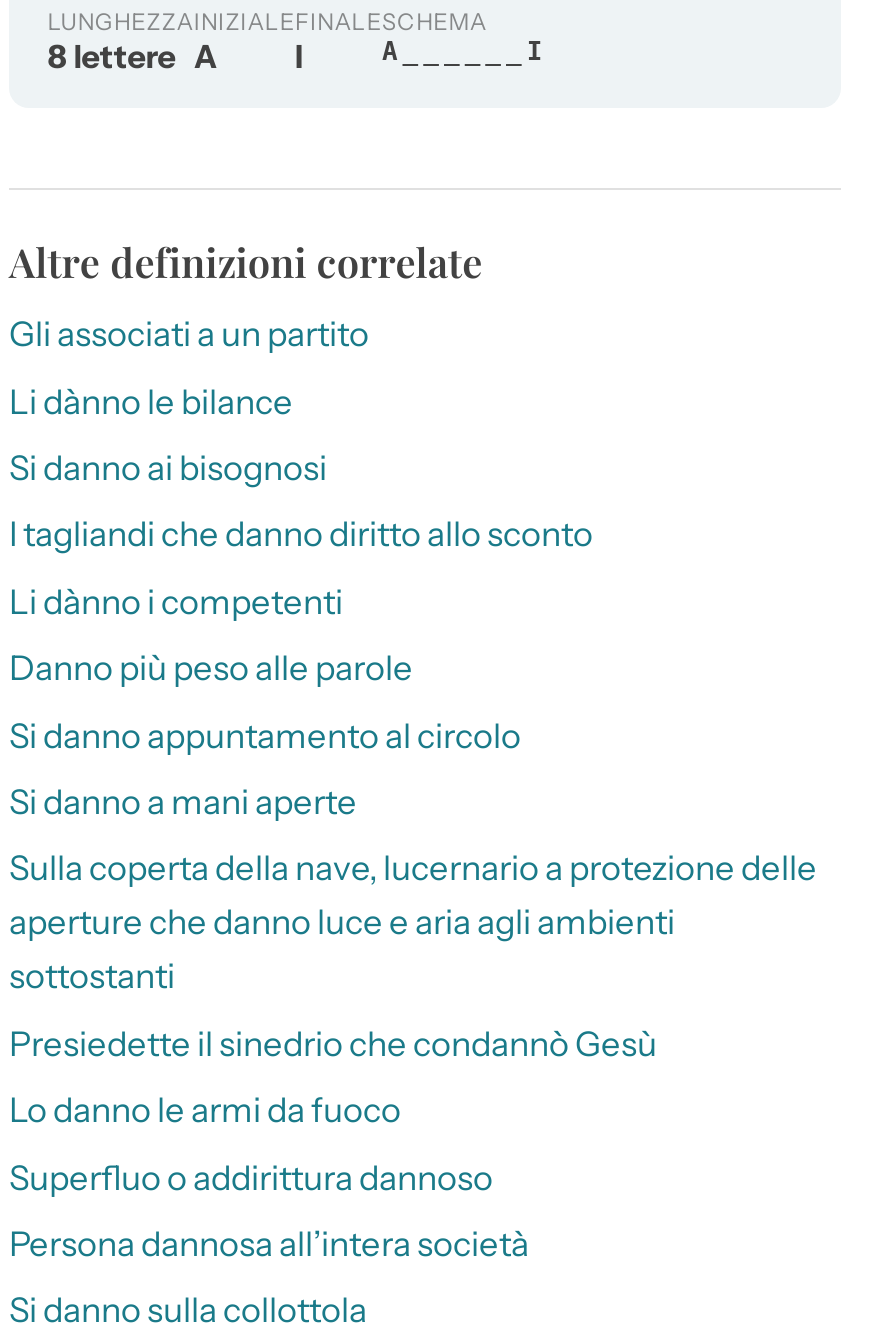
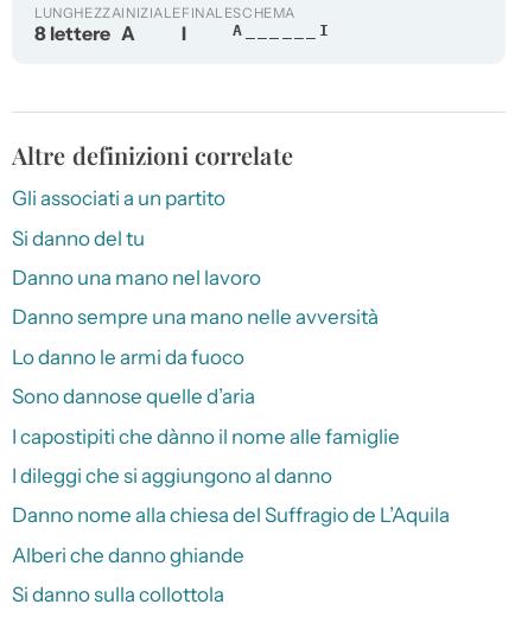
[9,381,817,1064] Li dànno le bilance | Si danno ai bisognosi | I tagliandi che danno diritto allo sconto | Li dànno i competenti | Danno più peso alle parole | Si danno appuntamento al circolo | Si danno a mani aperte | Sulla coperta della nave, lucernario a protezione delle | aperture che danno luce e aria agli ambienti | sottostanti | Presiedette il sinedrio che condannò Gesù -> [12,226,379,329] Si danno del tu | Danno una mano nel lavoro | Danno sempre una mano nelle avversità
moved [9,1090,401,1130] -> [12,345,244,369]: Lo danno le armi da fuoco
[9,1157,529,1264] Superfluo o addirittura dannoso | Persona dannosa all’intera società -> [12,385,450,567] Sono dannose quelle d’aria | I capostipiti che dànno il nome alle famiglie | I dileggi che si aggiungono al danno | Danno nome alla chiesa del Suffragio de L’Aquila | Alberi che danno ghiande

